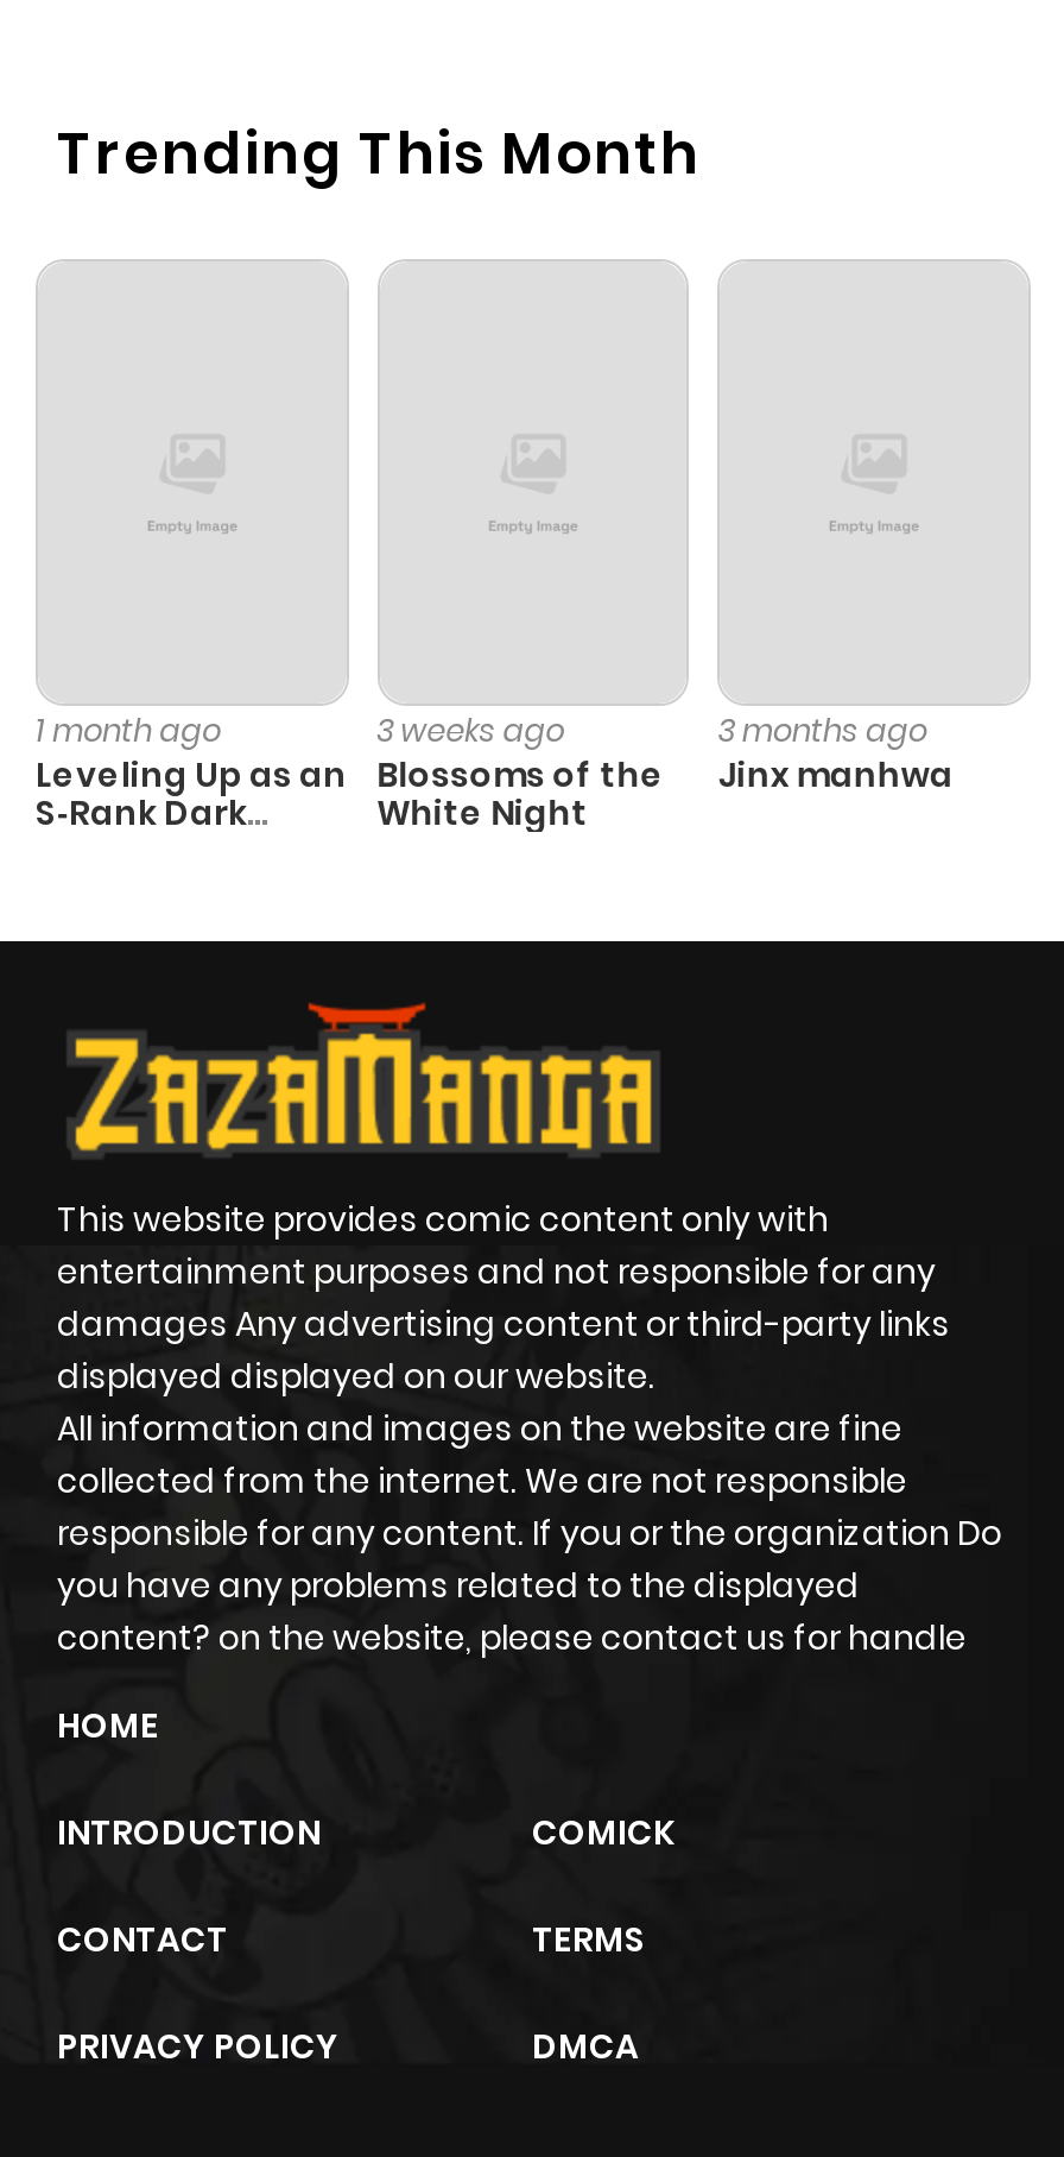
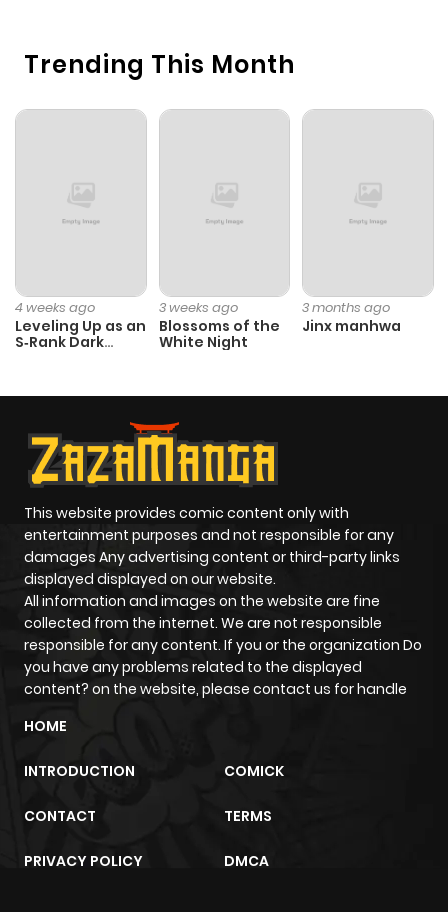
[36,709,221,754] 1 month ago -> [15,298,95,317] 4 weeks ago

